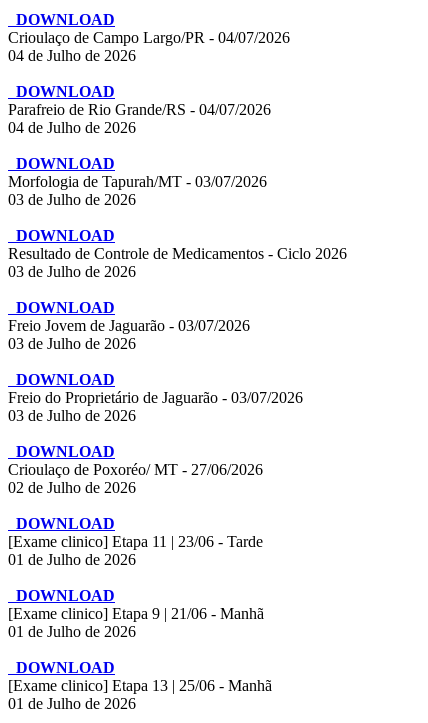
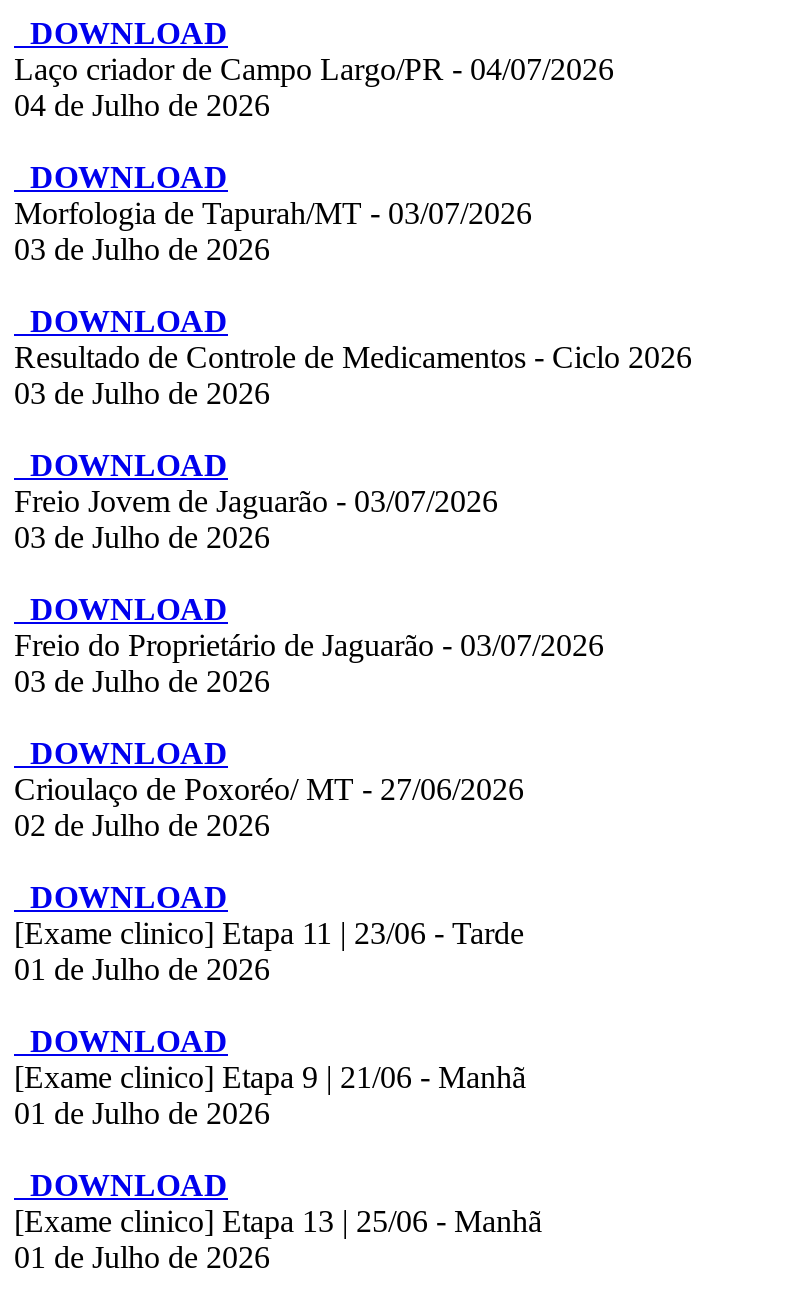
[8,29,290,118] Crioulaço de Campo Largo/PR - 04/07/2026 | 04 de Julho de 2026 | DOWNLOAD | Parafreio de Rio Grande/RS - 04/07/2026 -> [14,53,614,87] Laço criador de Campo Largo/PR - 04/07/2026

